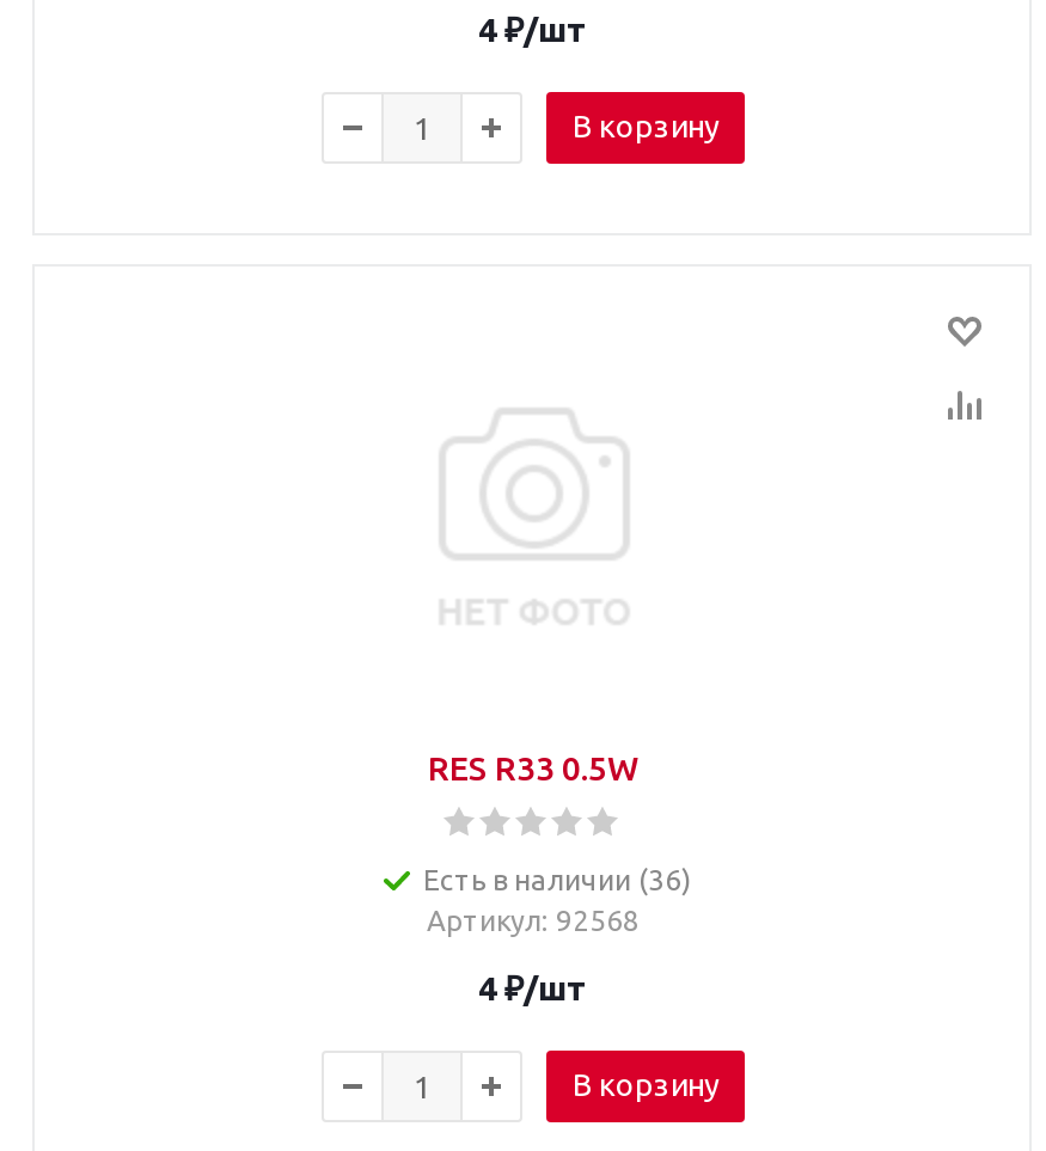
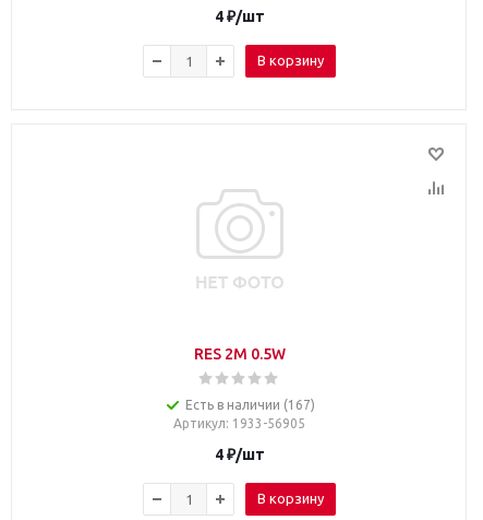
[428,749,638,788] RES R33 0.5W -> [194,345,285,363] RES 2M 0.5W
[423,864,691,895] Есть в наличии (36) -> [185,398,315,412] Есть в наличии (167)
[427,905,640,936] Артикул: 92568 -> [173,416,305,430] Артикул: 1933-56905

